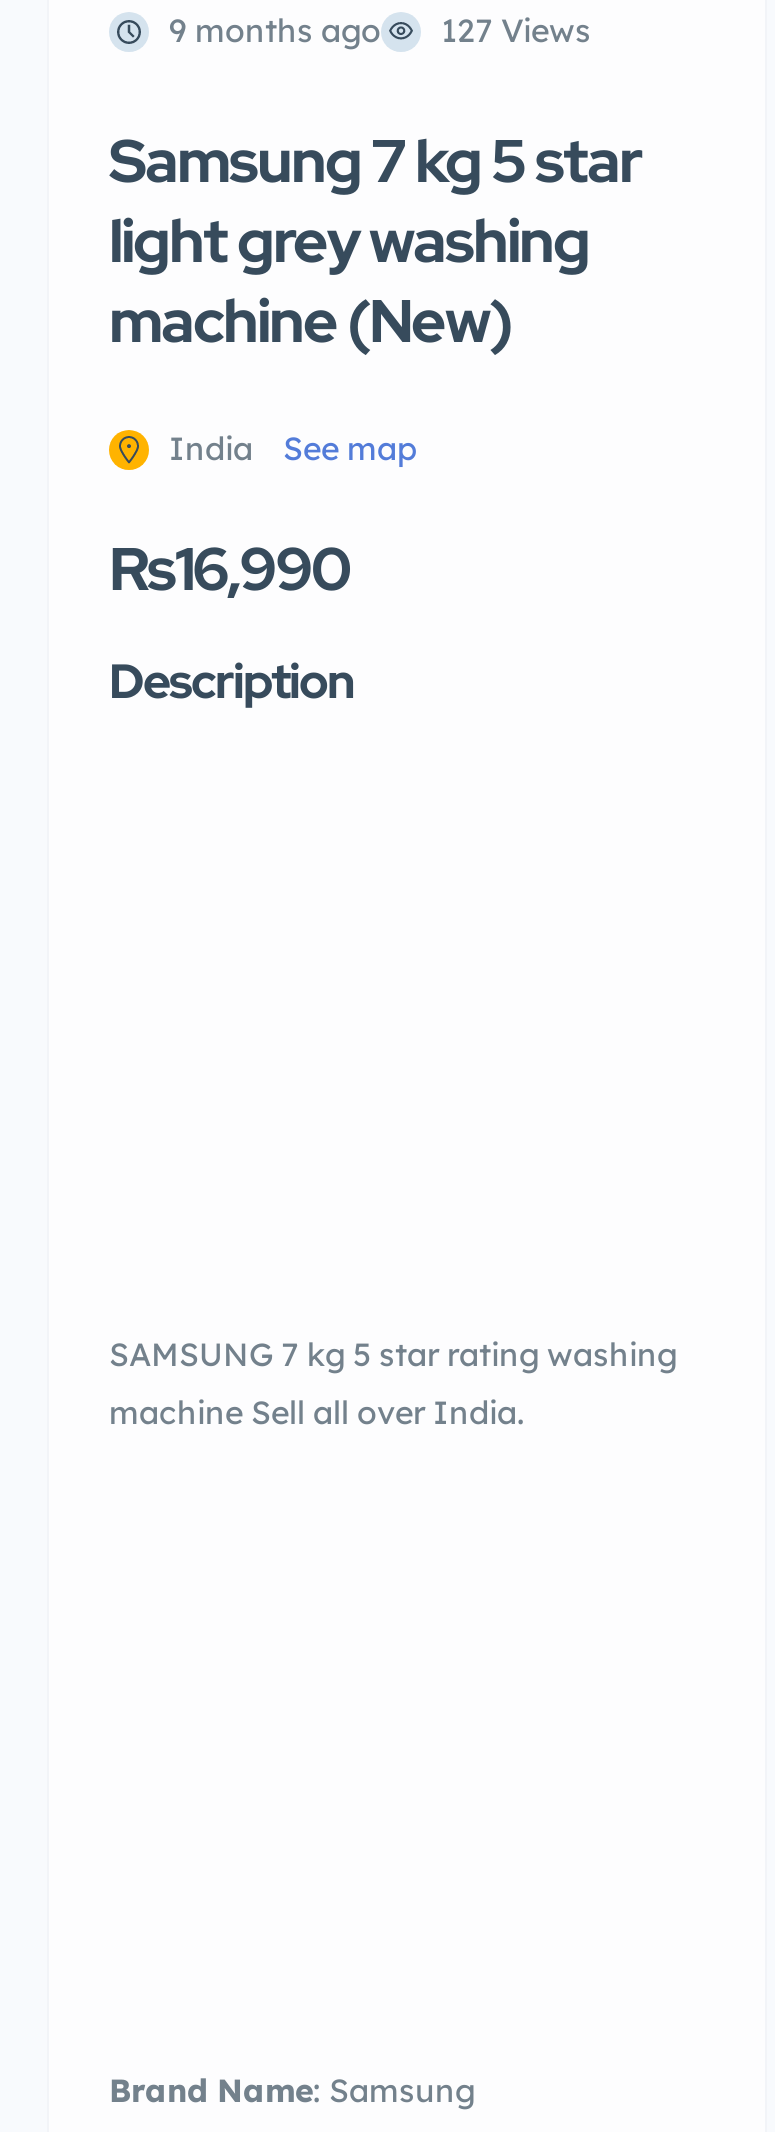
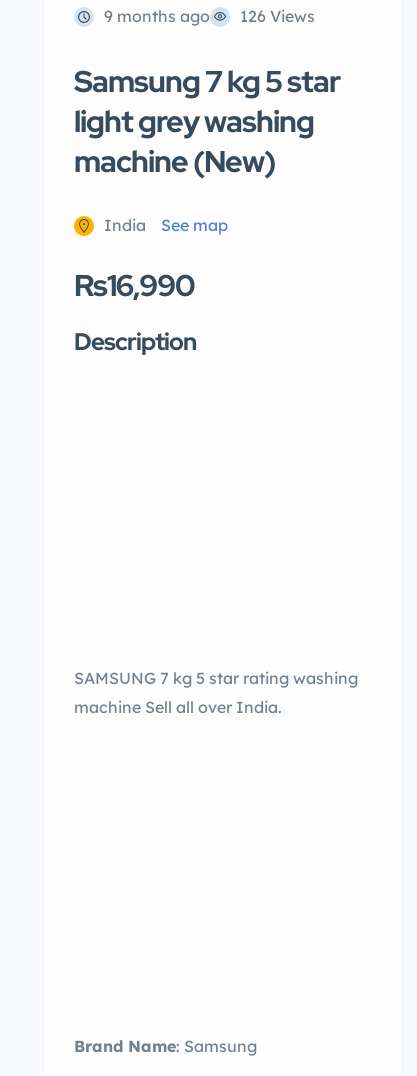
[169,10,591,50] 9 months ago 127 Views -> [104,6,315,26] 9 months ago 126 Views

